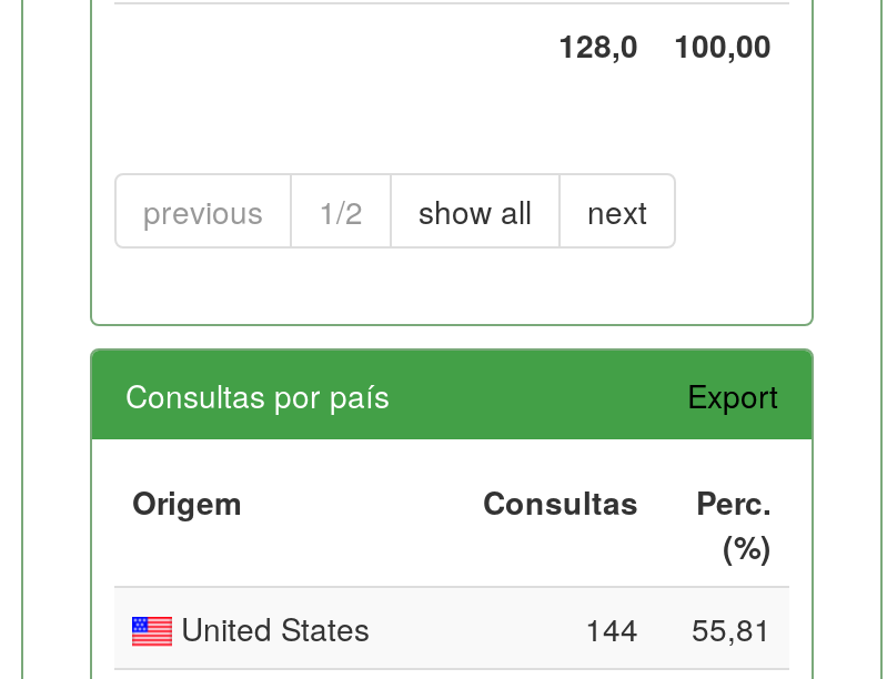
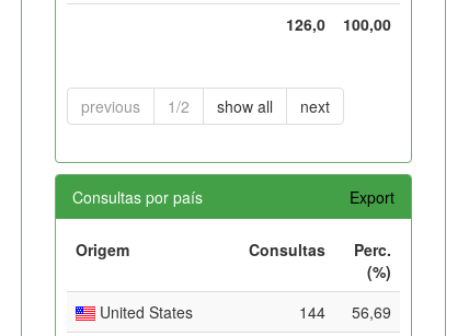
[558,21,772,65] 128,0 100,00 -> [286,13,391,34] 126,0 100,00
[585,605,772,649] 144 55,81 -> [299,300,391,322] 144 56,69

